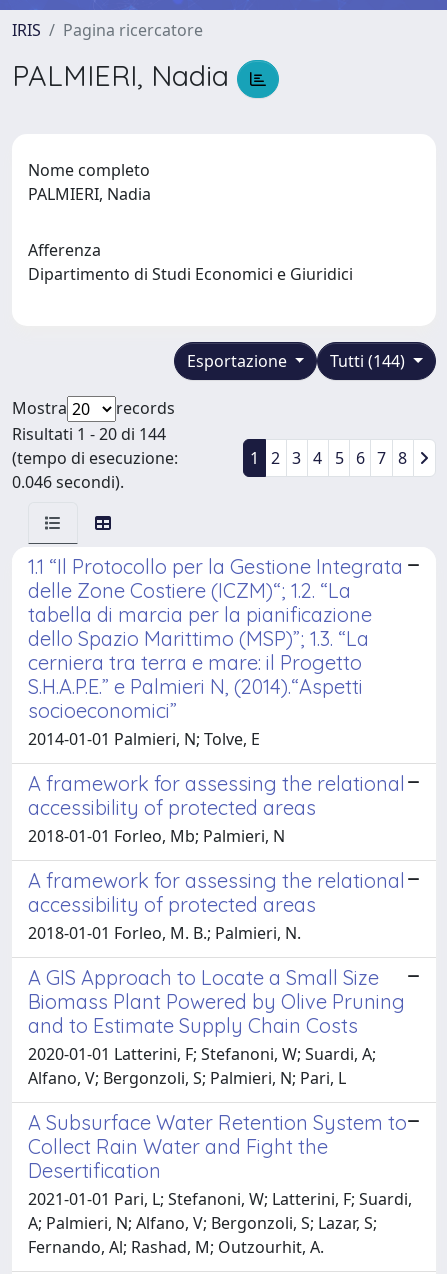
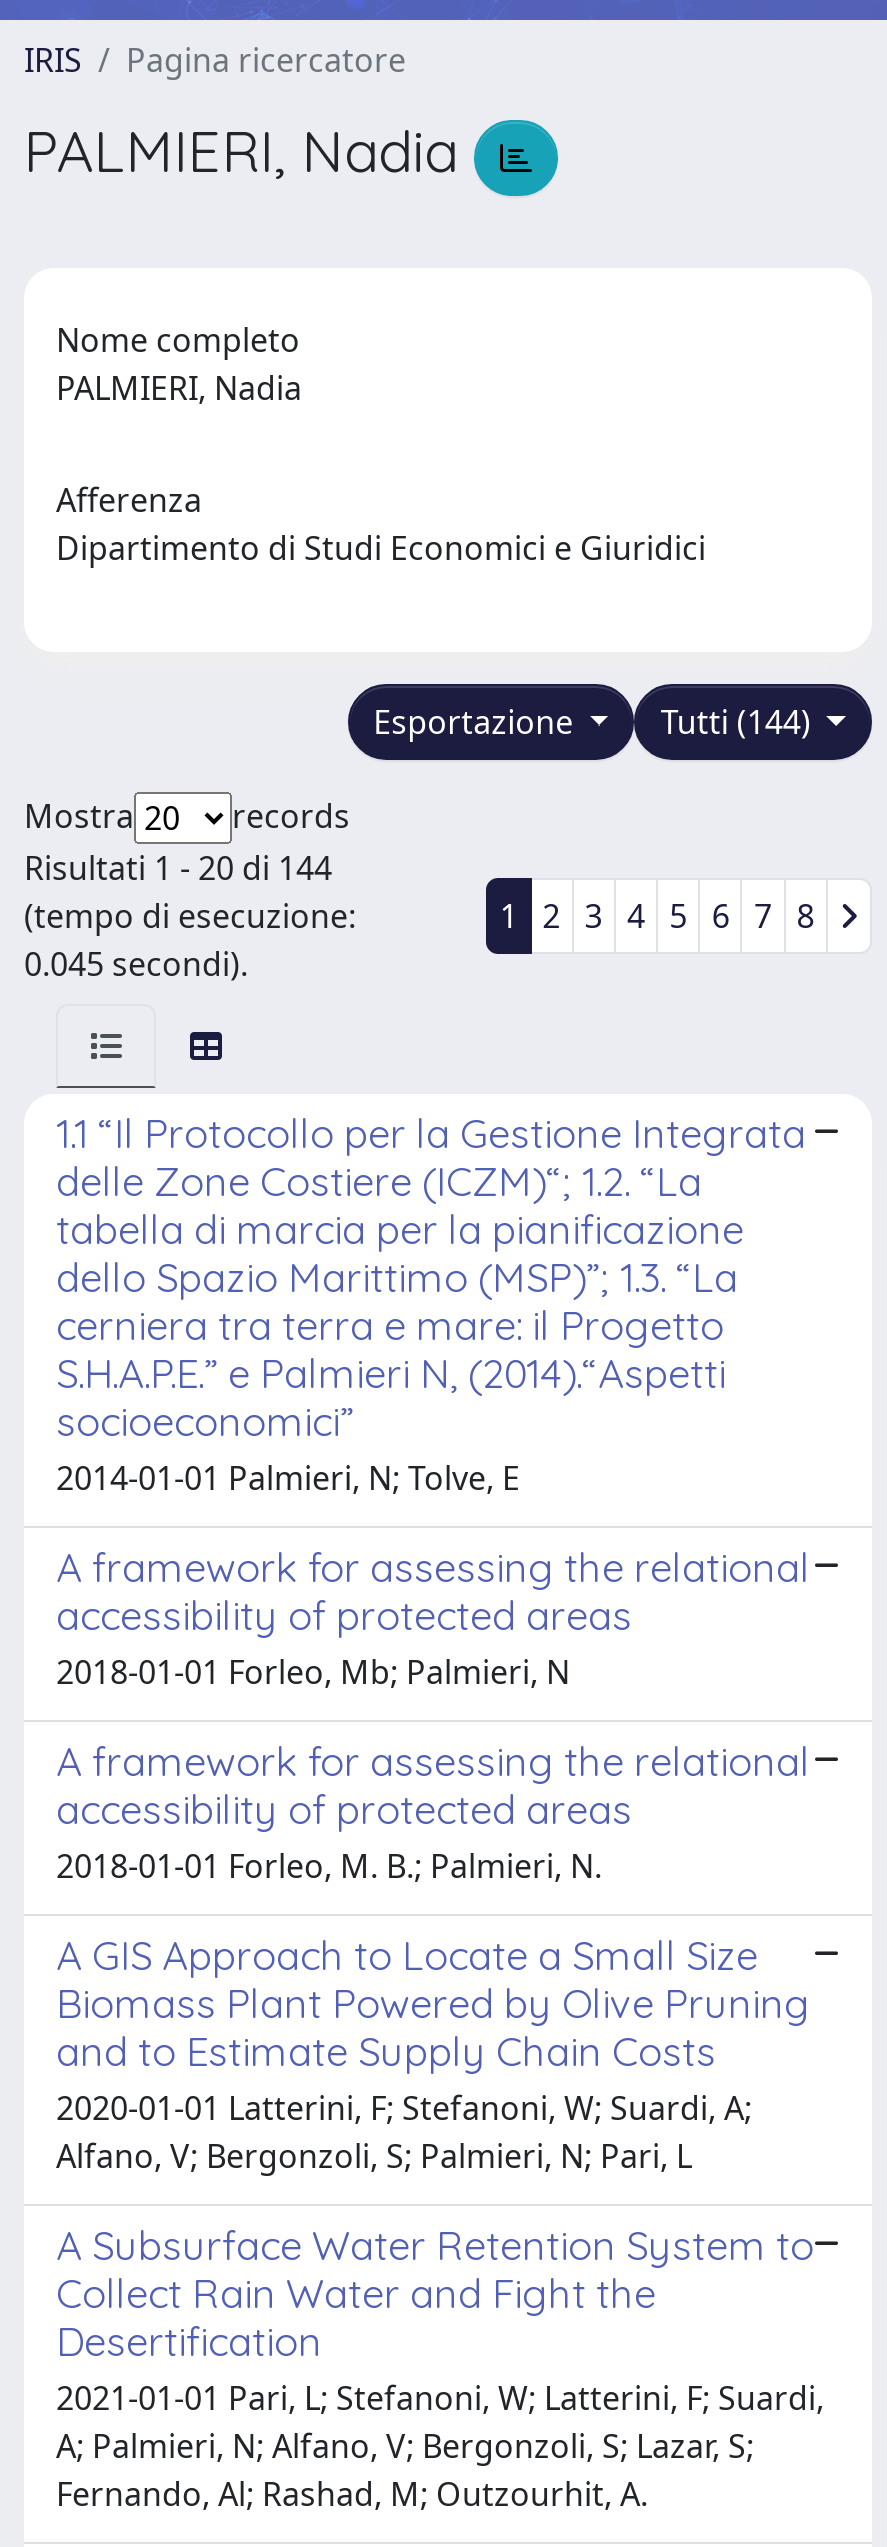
[12,471,124,493] 0.046 secondi). -> [24,942,248,986] 0.045 secondi).

